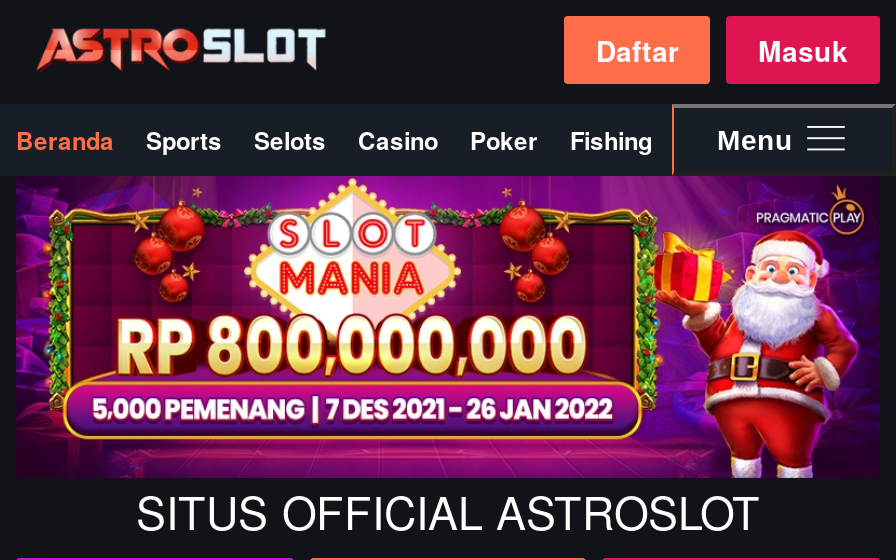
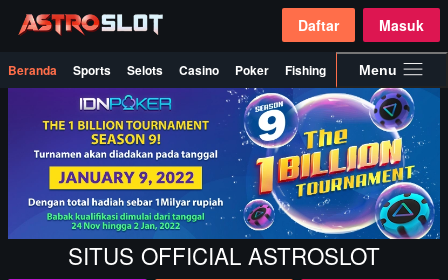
[16,174,880,478] [image] -> [7,87,441,240] [image]

